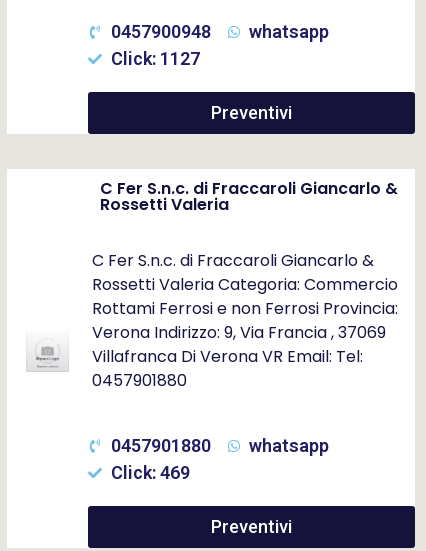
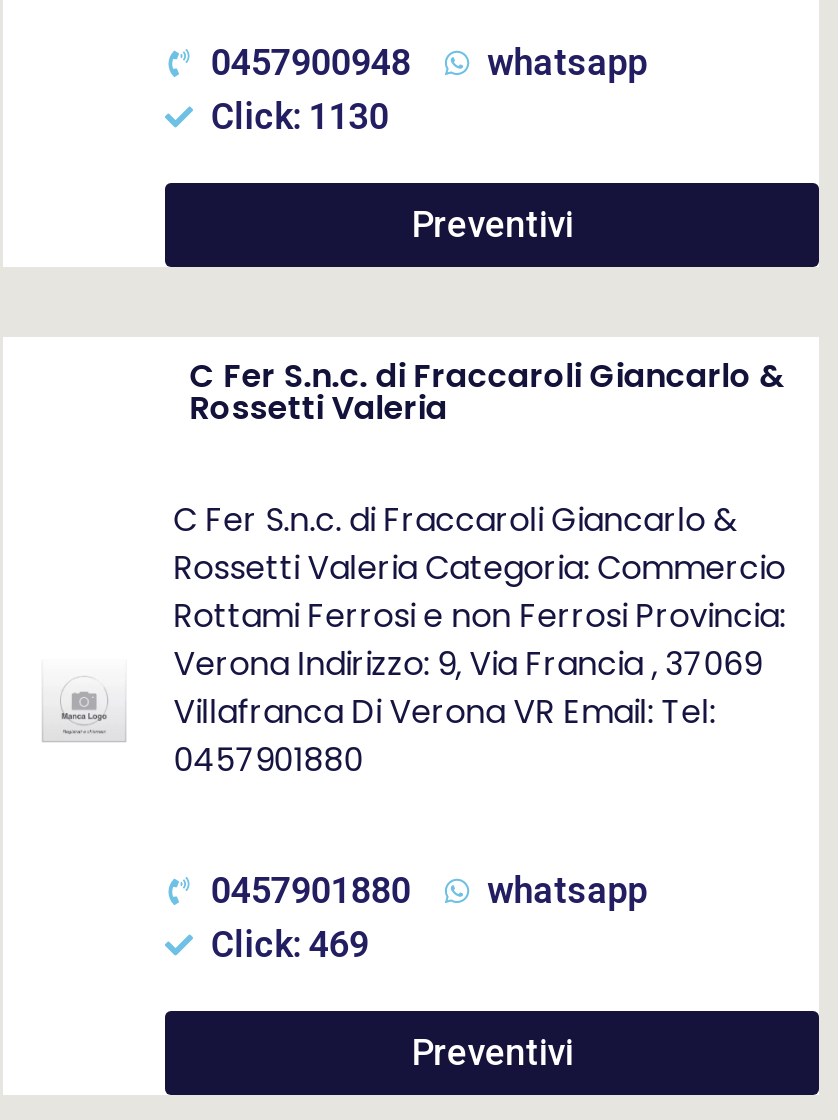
[111,48,200,69] Click: 1127 -> [211,95,389,137] Click: 1130

